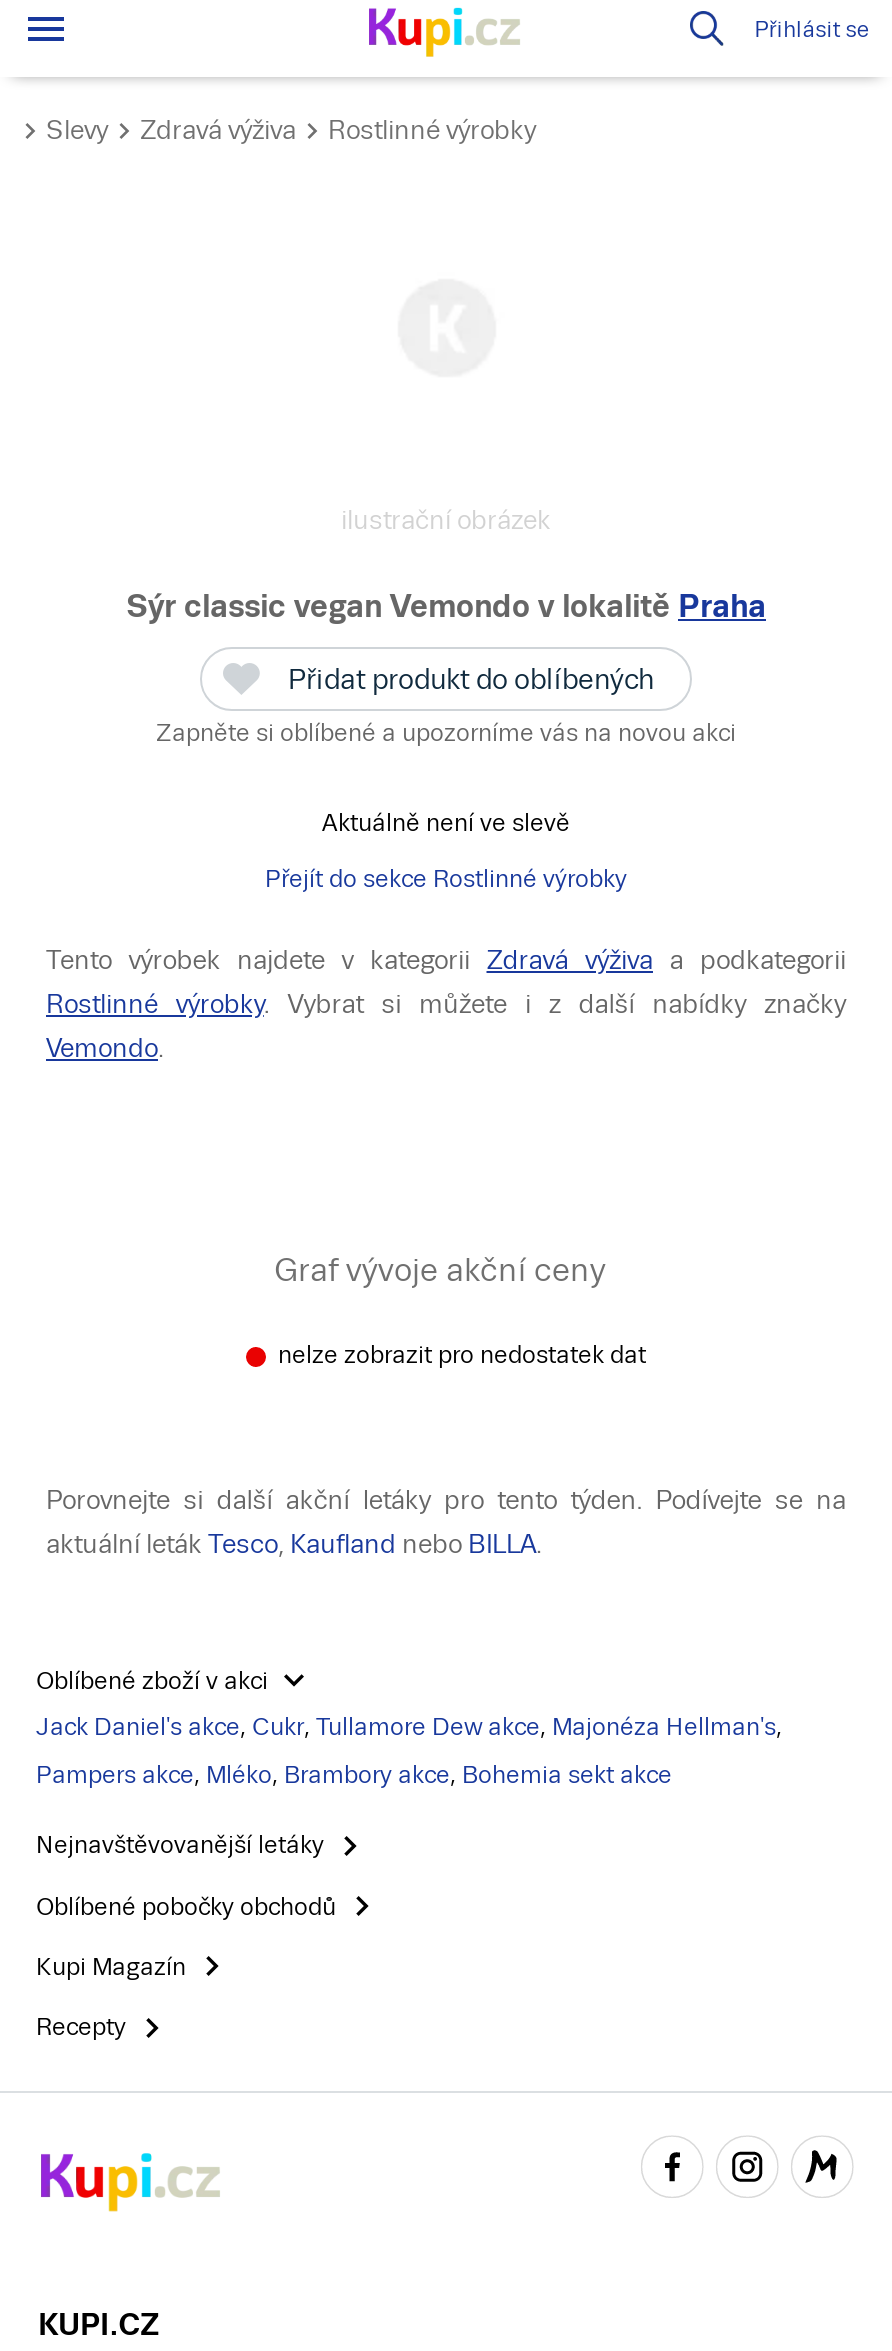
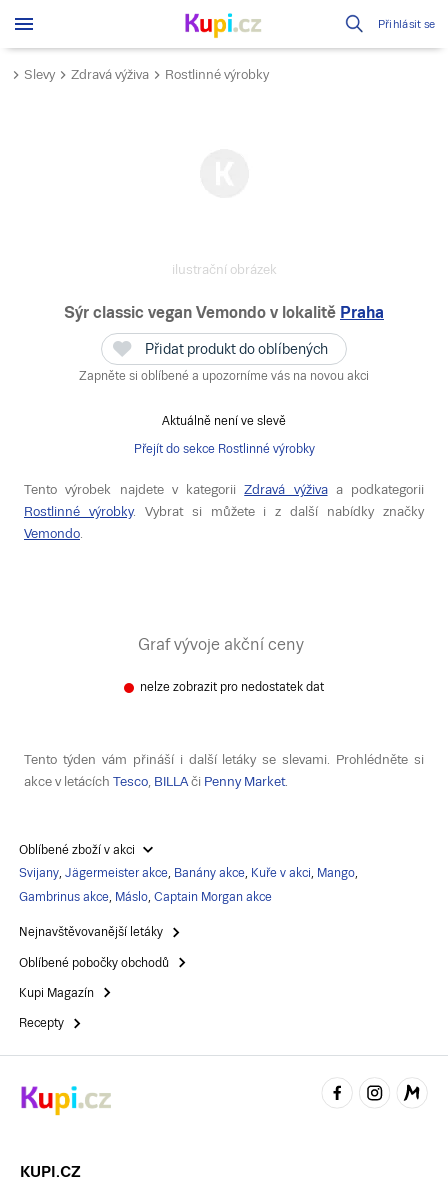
[46,1485,846,1515] Porovnejte si další akční letáky pro tento týden. Podívejte se na -> [24,752,424,767] Tento týden vám přináší i další letáky se slevami. Prohlédněte si
[46,1529,542,1559] aktuální leták Tesco, Kaufland nebo BILLA. -> [24,774,288,789] akce v letácích Tesco, BILLA či Penny Market.
[36,1714,782,1742] Jack Daniel's akce, Cukr, Tullamore Dew akce, Majonéza Hellman's, -> [19,866,358,880] Svijany, Jägermeister akce, Banány akce, Kuře v akci, Mango,
[36,1762,672,1790] Pampers akce, Mléko, Brambory akce, Bohemia sekt akce -> [19,890,272,904] Gambrinus akce, Máslo, Captain Morgan akce

